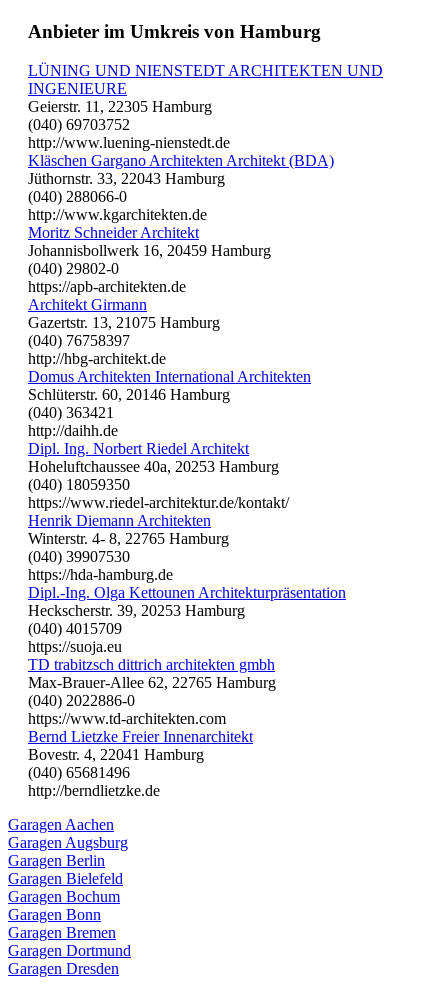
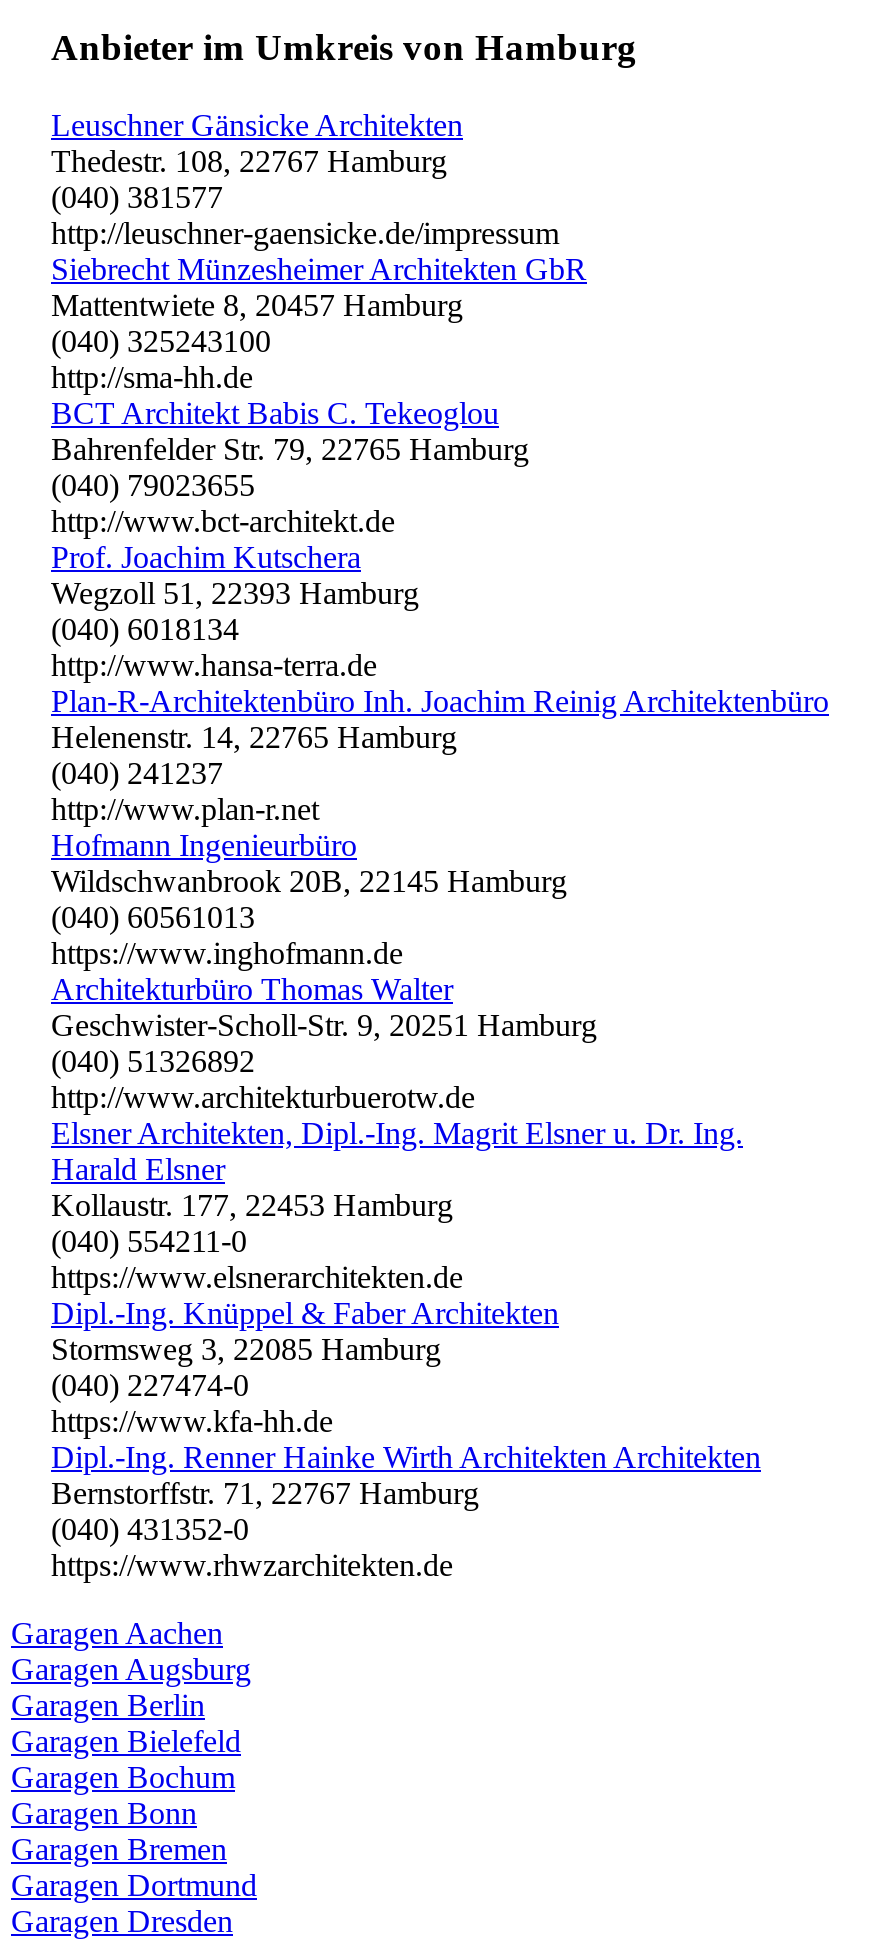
[28,62,383,799] LÜNING UND NIENSTEDT ARCHITEKTEN UND | INGENIEURE | Geierstr. 11, 22305 Hamburg | (040) 69703752 | http://www.luening-nienstedt.de | Kläschen Gargano Architekten Architekt (BDA) | Jüthornstr. 33, 22043 Hamburg | (040) 288066-0 | http://www.kgarchitekten.de | Moritz Schneider Architekt | Johannisbollwerk 16, 20459 Hamburg | (040) 29802-0 | https://apb-architekten.de | Architekt Girmann | Gazertstr. 13, 21075 Hamburg | (040) 76758397 | http://hbg-architekt.de | Domus Architekten International Architekten | Schlüterstr. 60, 20146 Hamburg | (040) 363421 | http://daihh.de | Dipl. Ing. Norbert Riedel Architekt | Hoheluftchaussee 40a, 20253 Hamburg | (040) 18059350 | https://www.riedel-architektur.de/kontakt/ | Henrik Diemann Architekten | Winterstr. 4- 8, 22765 Hamburg | (040) 39907530 | https://hda-hamburg.de | Dipl.-Ing. Olga Kettounen Architekturpräsentation | Heckscherstr. 39, 20253 Hamburg | (040) 4015709 | https://suoja.eu | TD trabitzsch dittrich architekten gmbh | Max-Brauer-Allee 62, 22765 Hamburg | (040) 2022886-0 | https://www.td-architekten.com | Bernd Lietzke Freier Innenarchitekt | Bovestr. 4, 22041 Hamburg | (040) 65681496 | http://berndlietzke.de -> [51,108,829,1582] Leuschner Gänsicke Architekten | Thedestr. 108, 22767 Hamburg | (040) 381577 | http://leuschner-gaensicke.de/impressum | Siebrecht Münzesheimer Architekten GbR | Mattentwiete 8, 20457 Hamburg | (040) 325243100 | http://sma-hh.de | BCT Architekt Babis C. Tekeoglou | Bahrenfelder Str. 79, 22765 Hamburg | (040) 79023655 | http://www.bct-architekt.de | Prof. Joachim Kutschera | Wegzoll 51, 22393 Hamburg | (040) 6018134 | http://www.hansa-terra.de | Plan-R-Architektenbüro Inh. Joachim Reinig Architektenbüro | Helenenstr. 14, 22765 Hamburg | (040) 241237 | http://www.plan-r.net | Hofmann Ingenieurbüro | Wildschwanbrook 20B, 22145 Hamburg | (040) 60561013 | https://www.inghofmann.de | Architekturbüro Thomas Walter | Geschwister-Scholl-Str. 9, 20251 Hamburg | (040) 51326892 | http://www.architekturbuerotw.de | Elsner Architekten, Dipl.-Ing. Magrit Elsner u. Dr. Ing. | Harald Elsner | Kollaustr. 177, 22453 Hamburg | (040) 554211-0 | https://www.elsnerarchitekten.de | Dipl.-Ing. Knüppel & Faber Architekten | Stormsweg 3, 22085 Hamburg | (040) 227474-0 | https://www.kfa-hh.de | Dipl.-Ing. Renner Hainke Wirth Architekten Architekten | Bernstorffstr. 71, 22767 Hamburg | (040) 431352-0 | https://www.rhwzarchitekten.de

